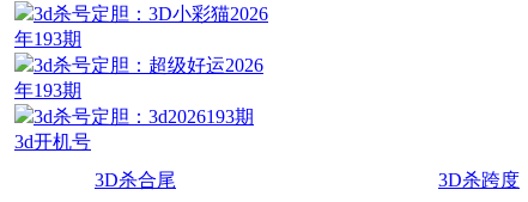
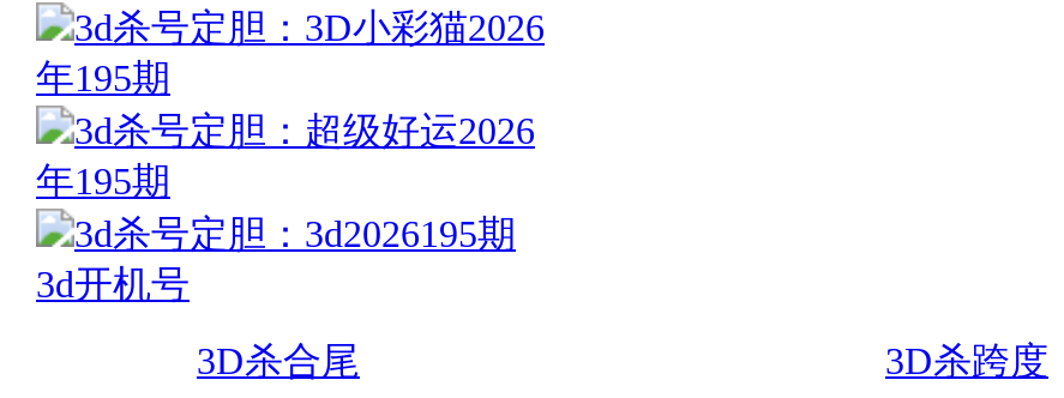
[14,29,81,49] 年193期 -> [36,58,170,98] 年195期
[14,80,81,100] 年193期 -> [36,161,170,201] 年195期
[34,106,254,127] 3d杀号定胆：3d2026193期 -> [74,213,516,254] 3d杀号定胆：3d2026195期

